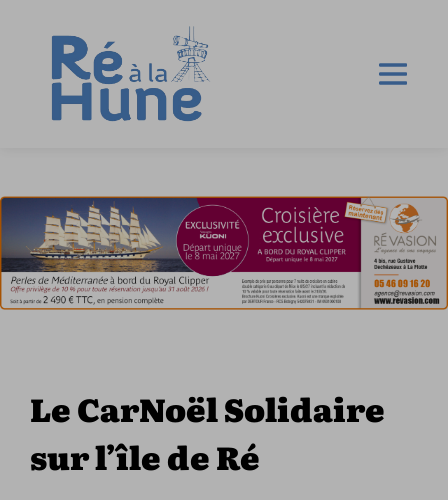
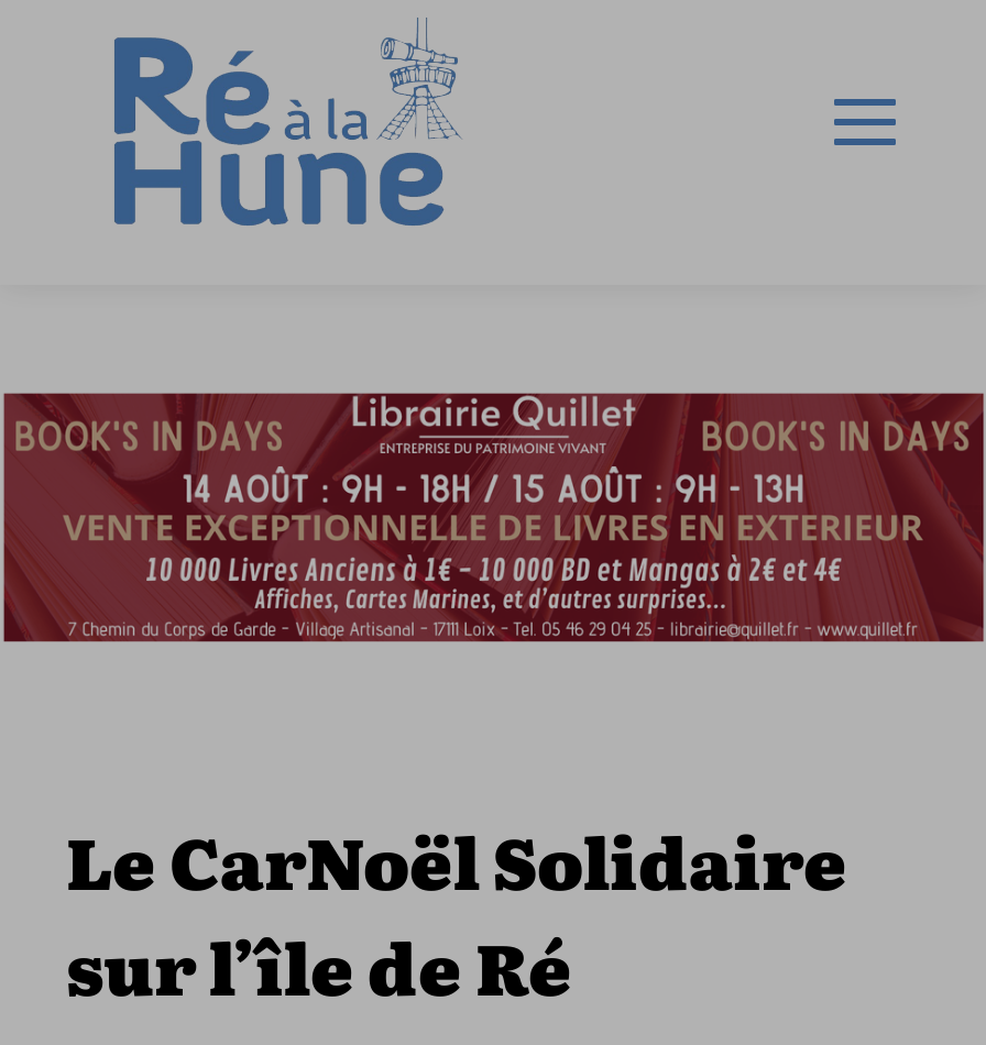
[3,196,445,310] [image] -> [7,393,979,643] [image]

